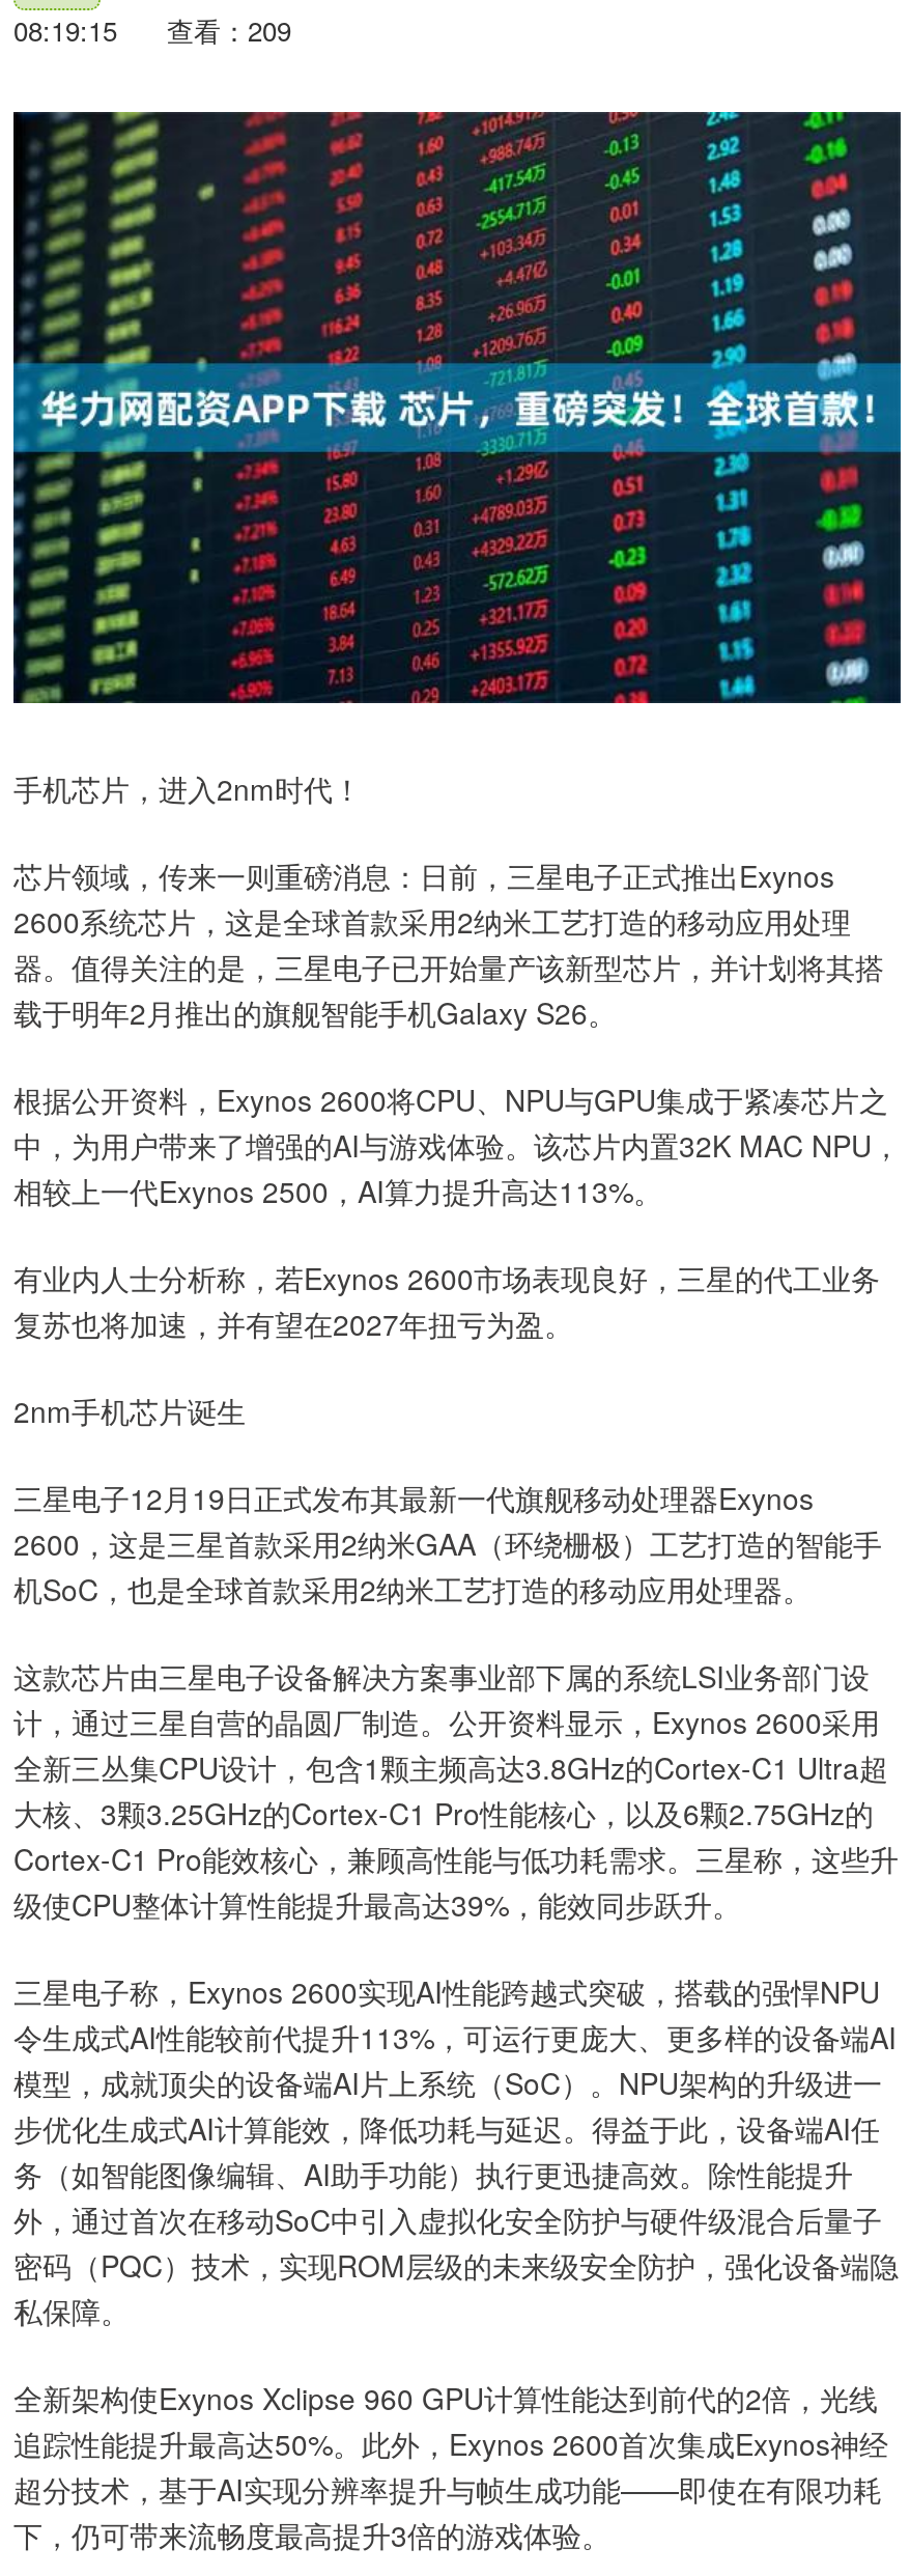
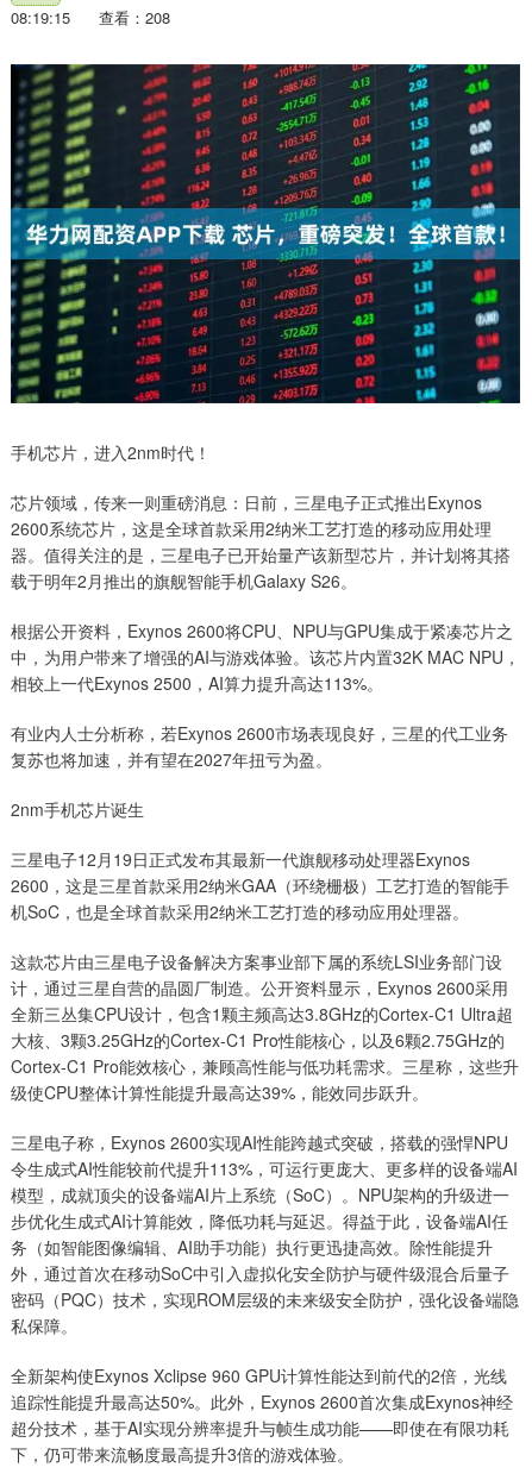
[13,10,291,50] 08:19:15 查看：209 -> [11,6,170,29] 08:19:15 查看：208

